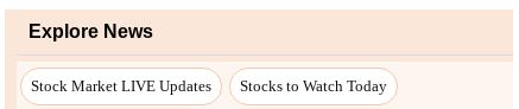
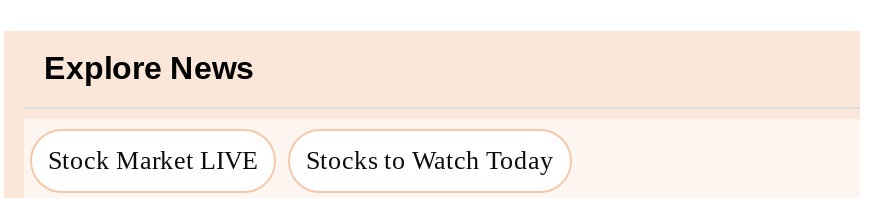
[31,77,211,95] Stock Market LIVE Updates -> [48,145,258,175] Stock Market LIVE

